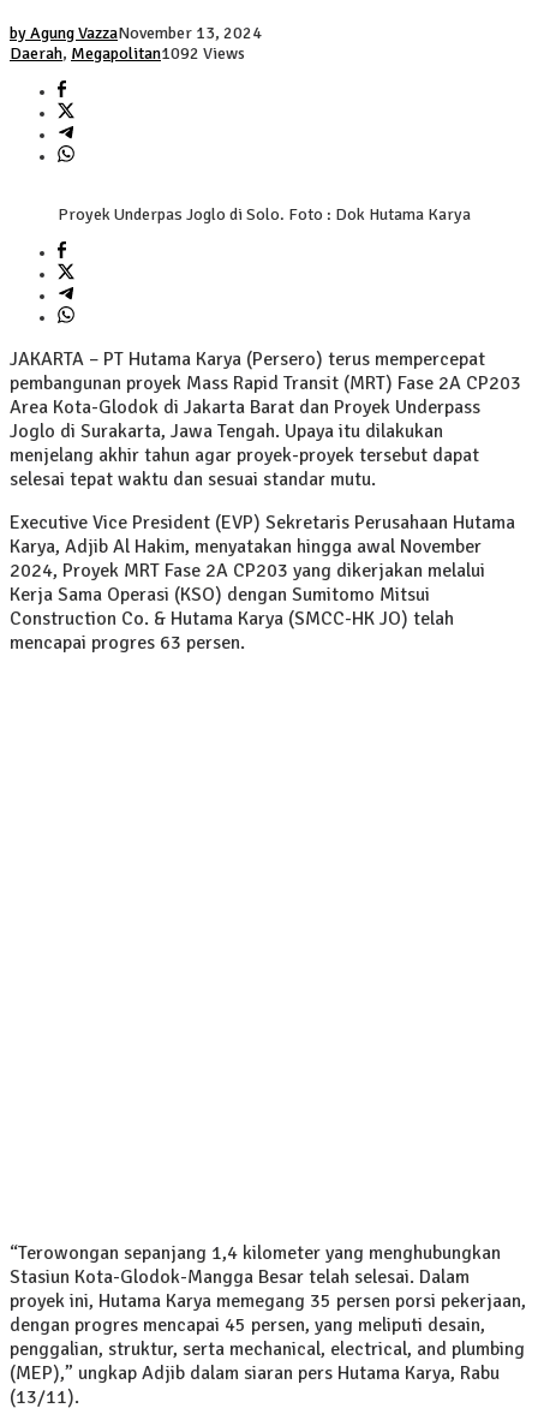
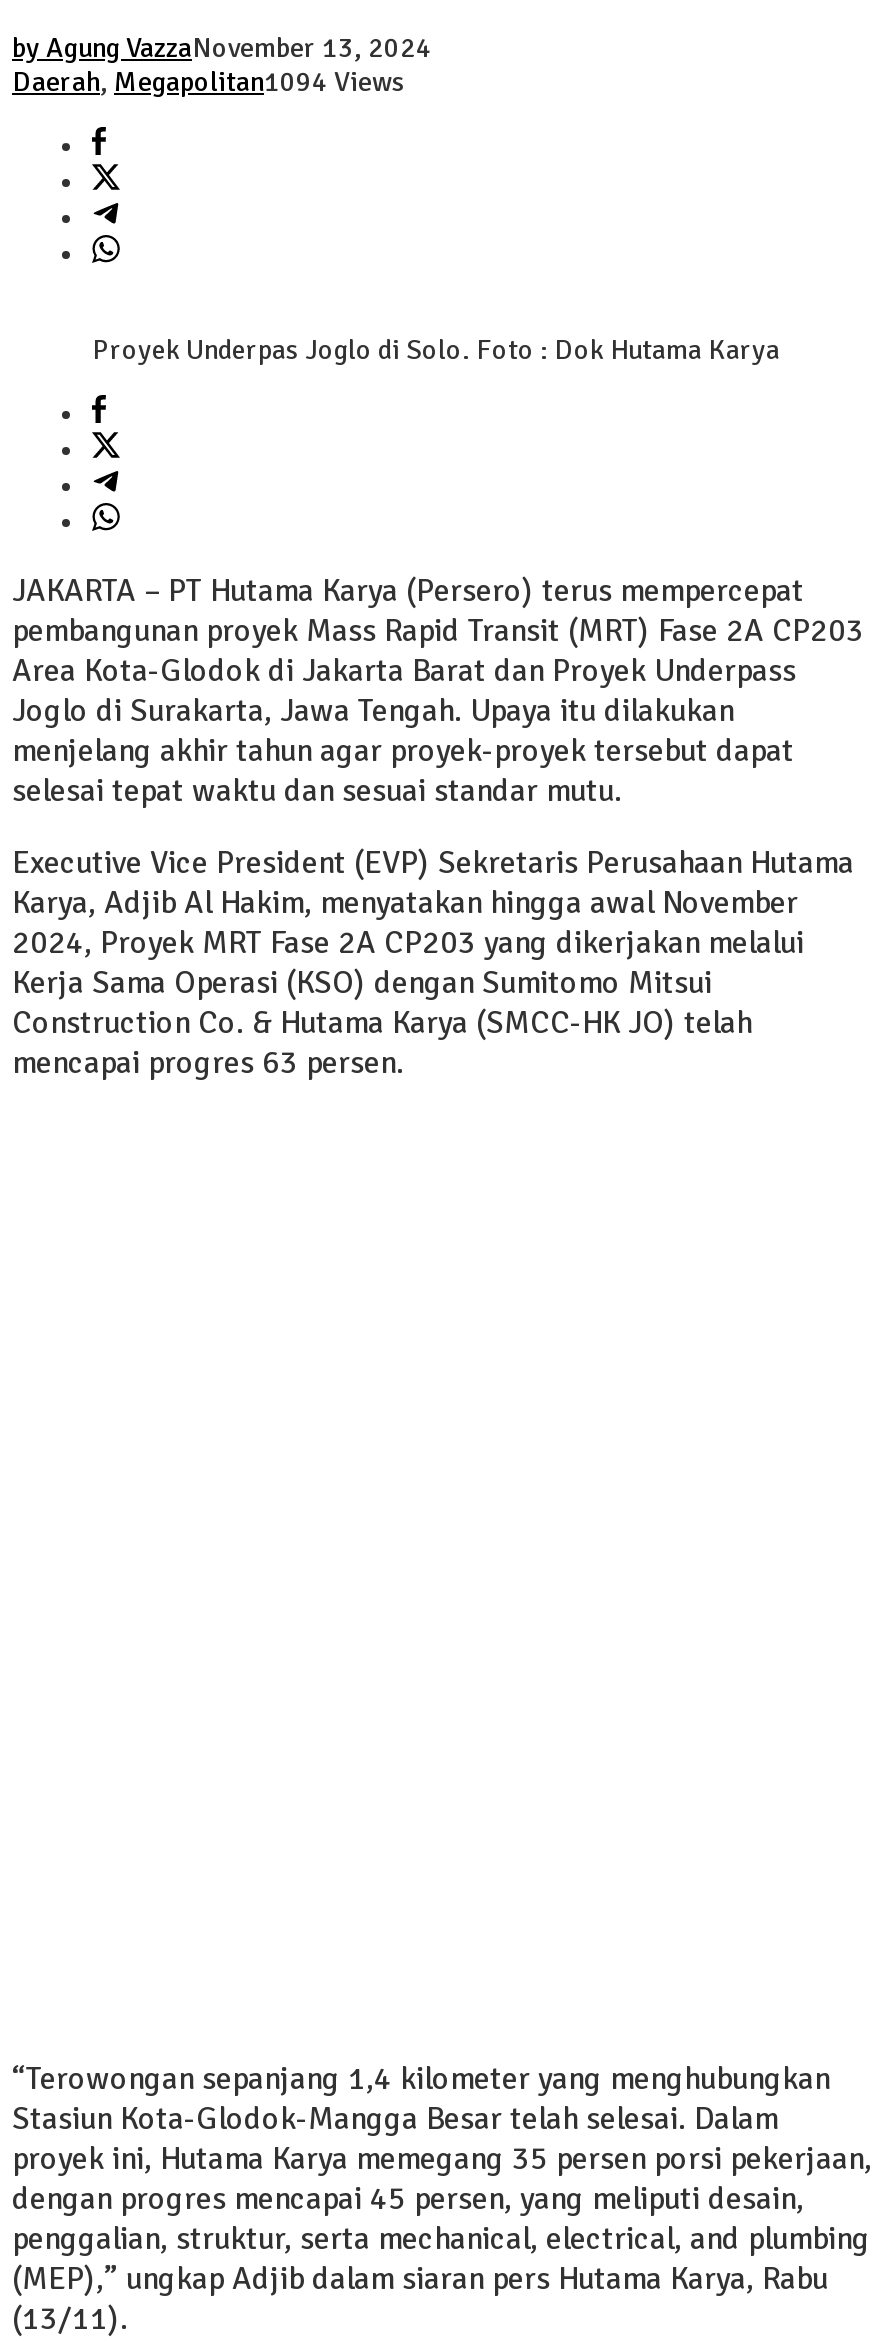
[10,43,245,64] Daerah, Megapolitan1092 Views -> [12,65,404,99] Daerah, Megapolitan1094 Views

